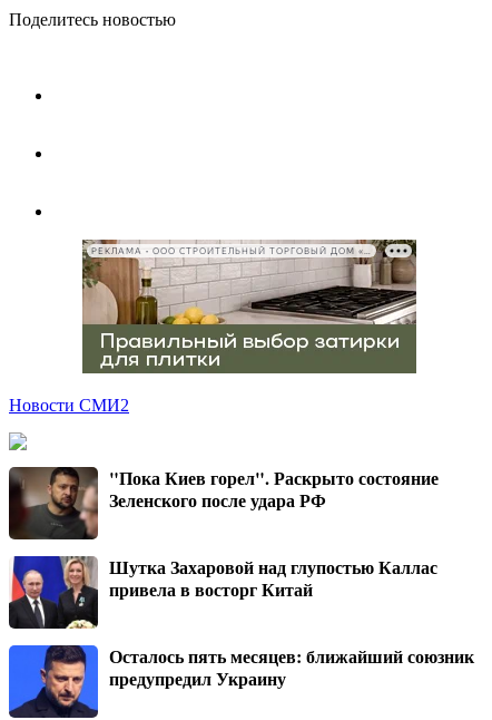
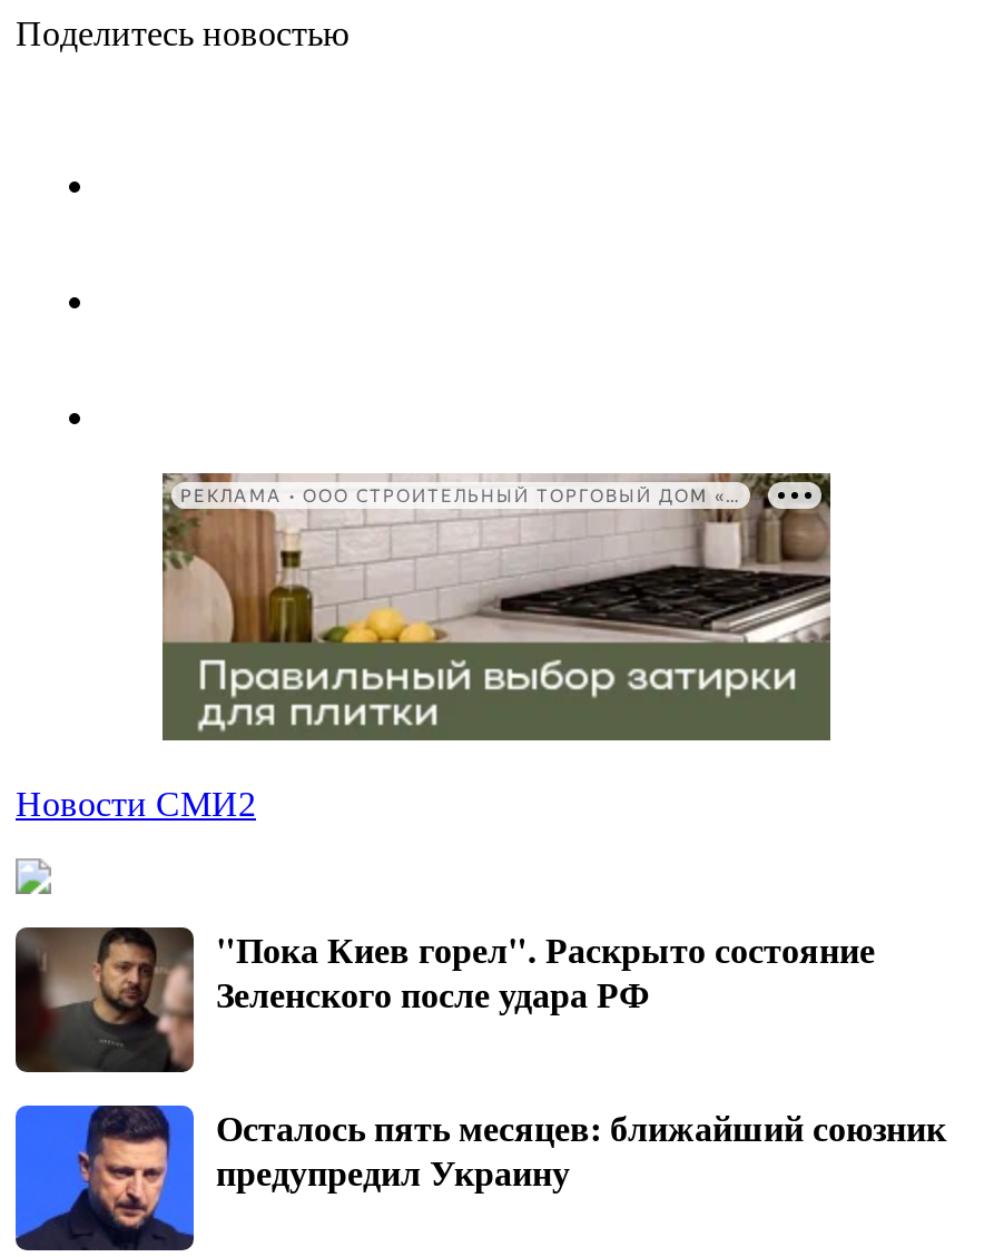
[9,554,437,630] [image] | Шутка Захаровой над глупостью Каллас | привела в восторг Китай -> none

